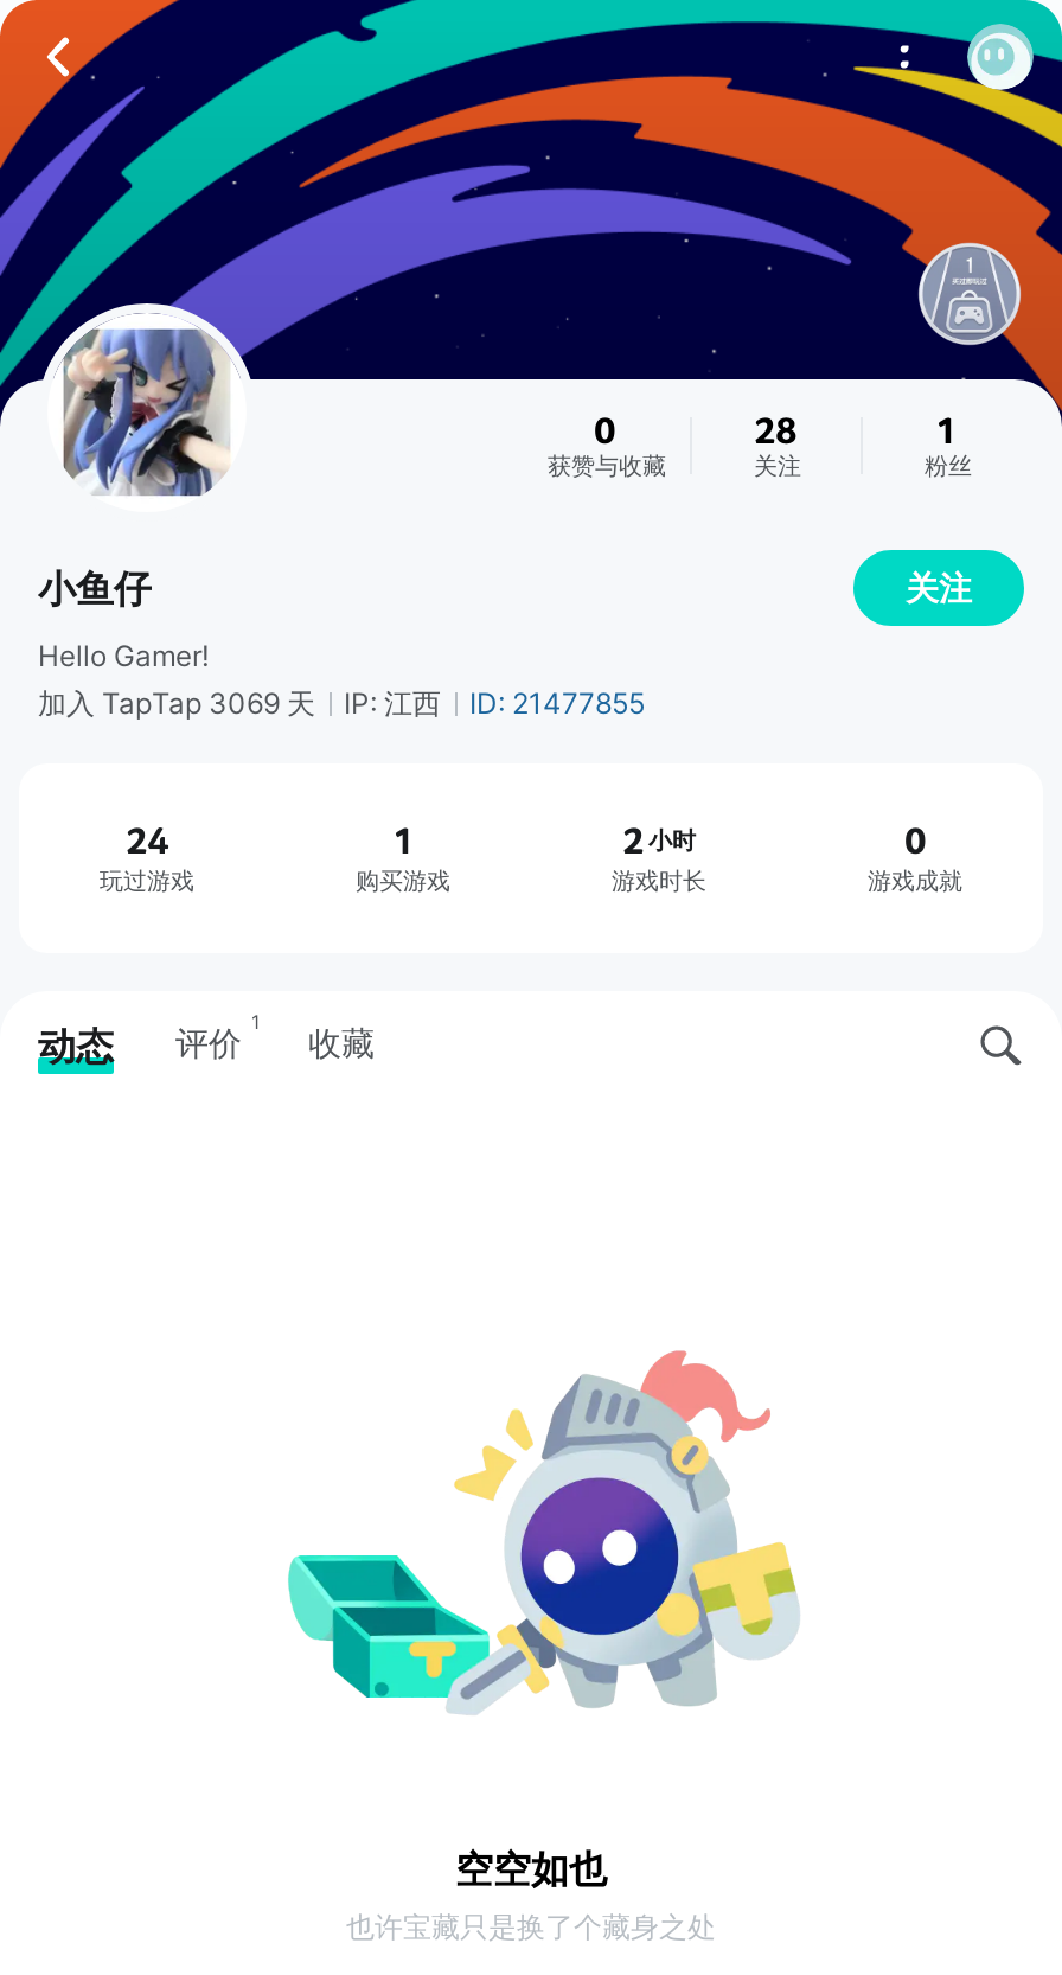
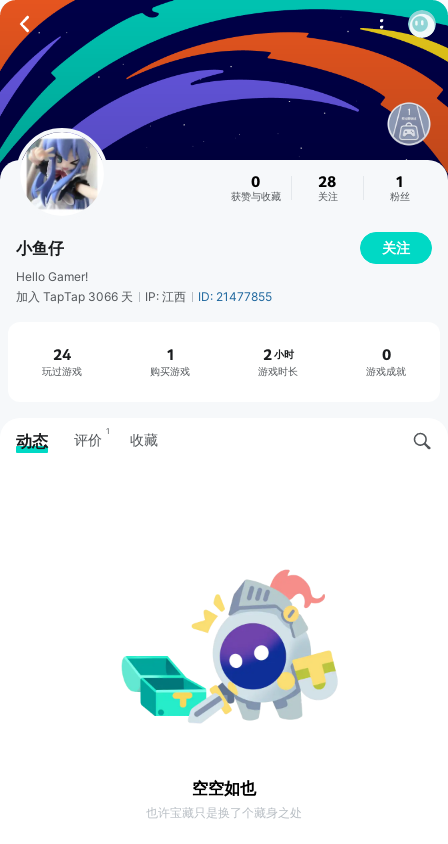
[38,685,315,721] 加入 TapTap 3069 天 -> [16,289,133,304] 加入 TapTap 3066 天

